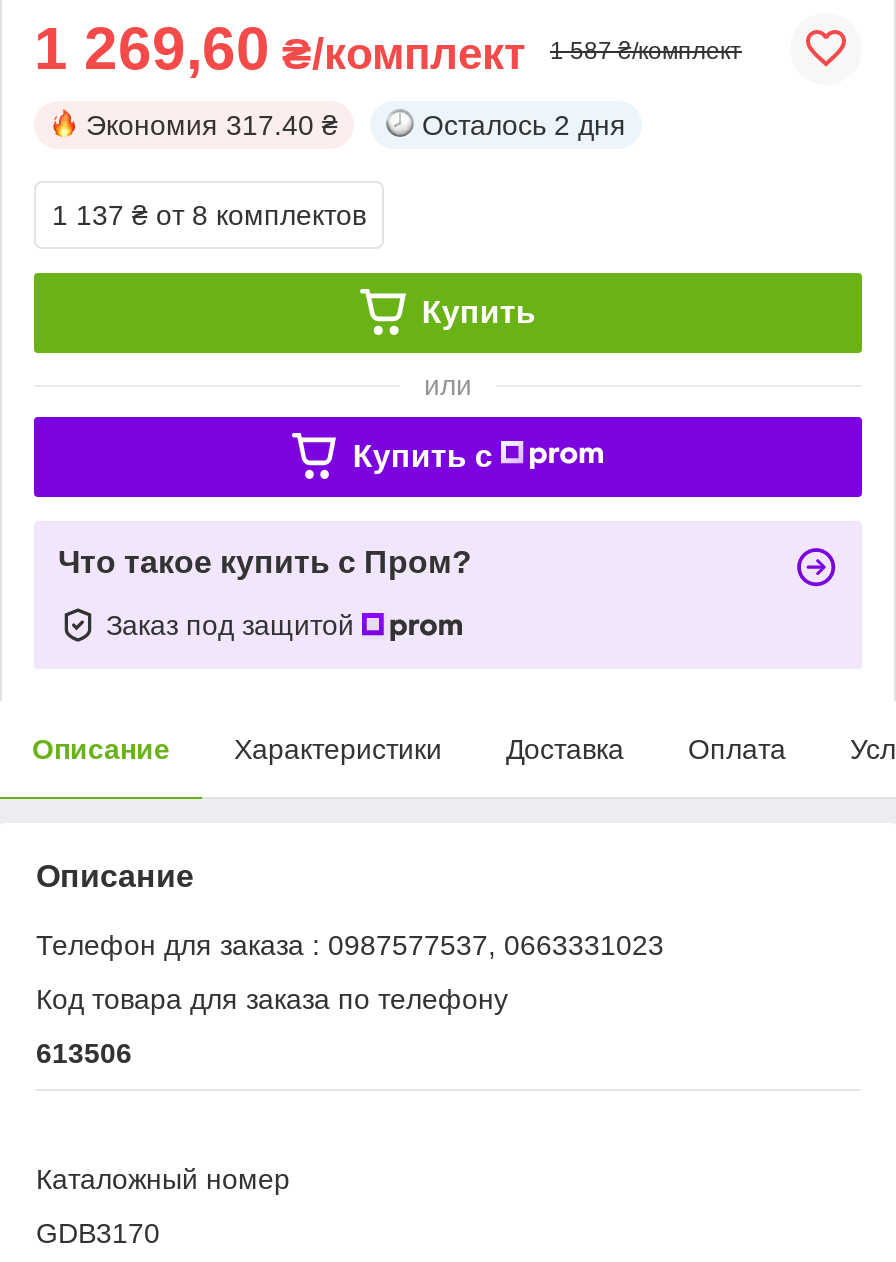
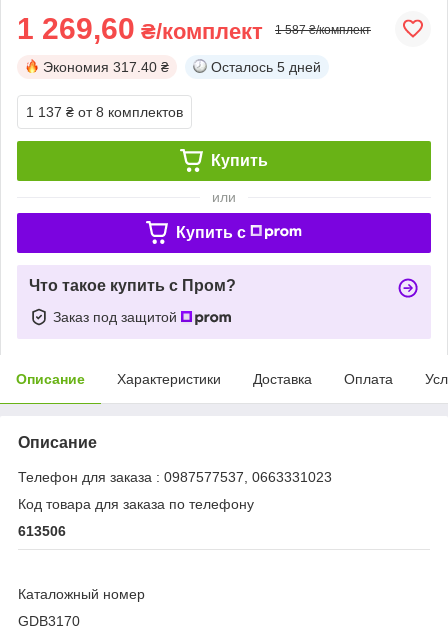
[422,109,626,141] Осталось 2 дня -> [211,59,321,75] Осталось 5 дней

